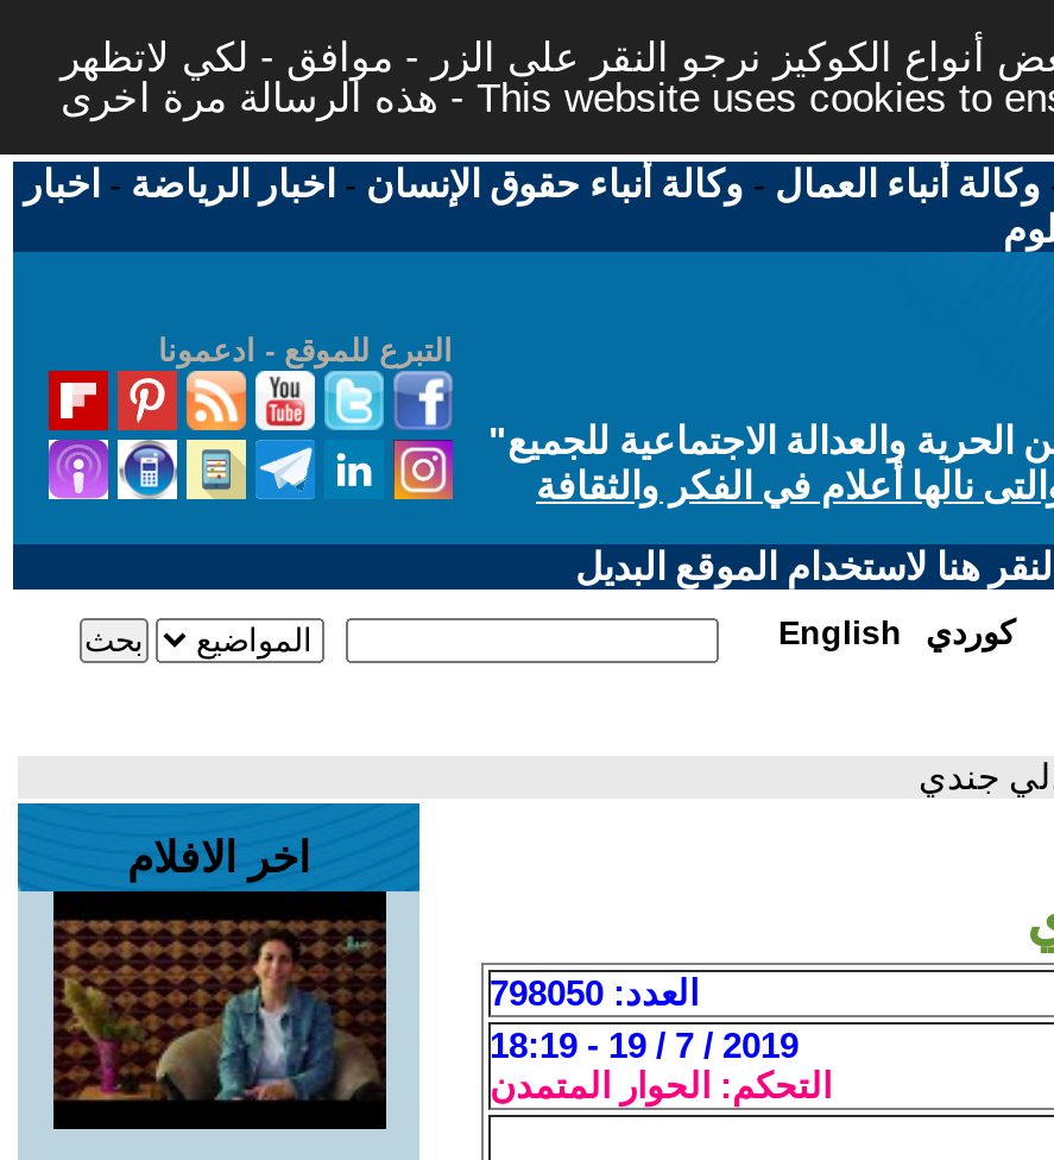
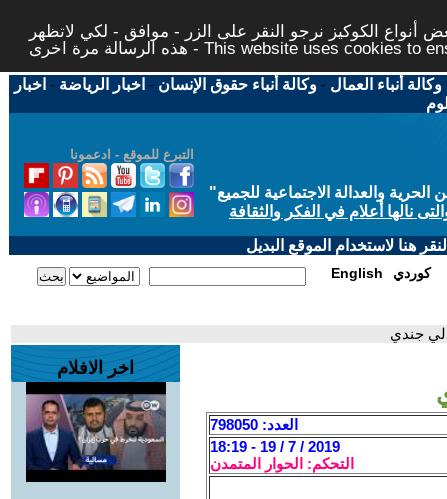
[51,920,386,1103] [image] -> [26,393,166,471] [image]

